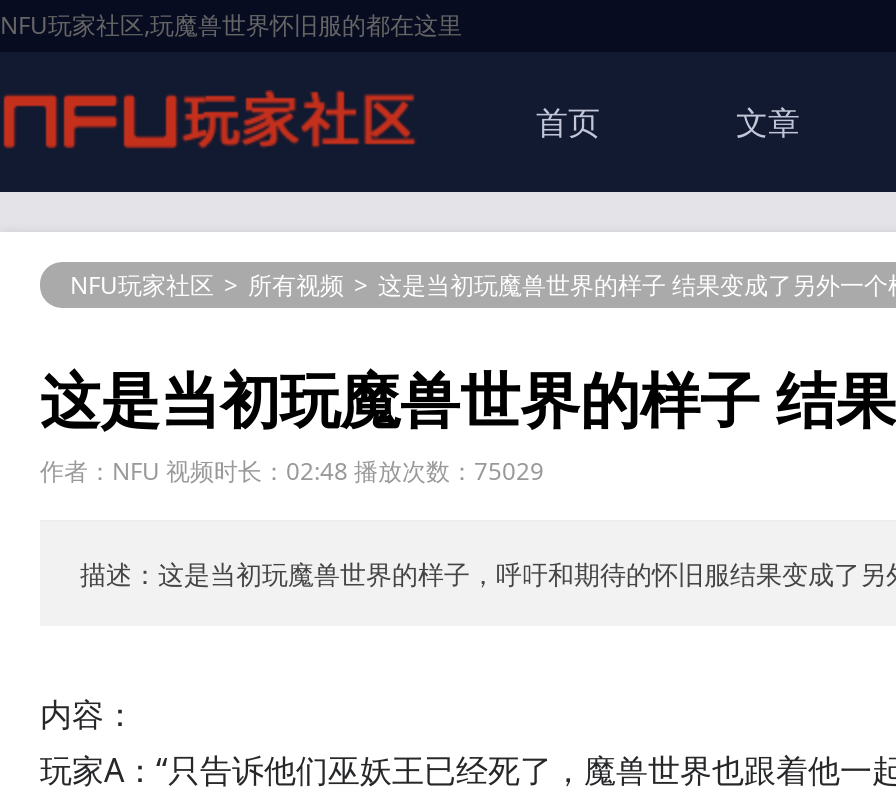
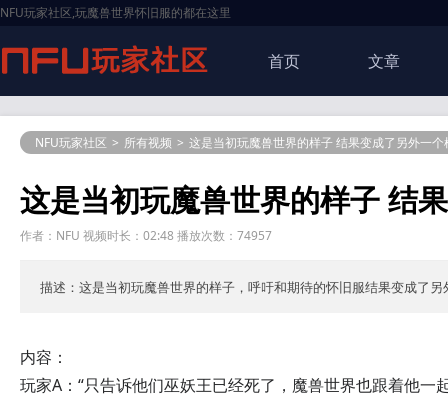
[40,454,544,488] 作者：NFU 视频时长：02:48 播放次数：75029 -> [20,227,272,244] 作者：NFU 视频时长：02:48 播放次数：74957

